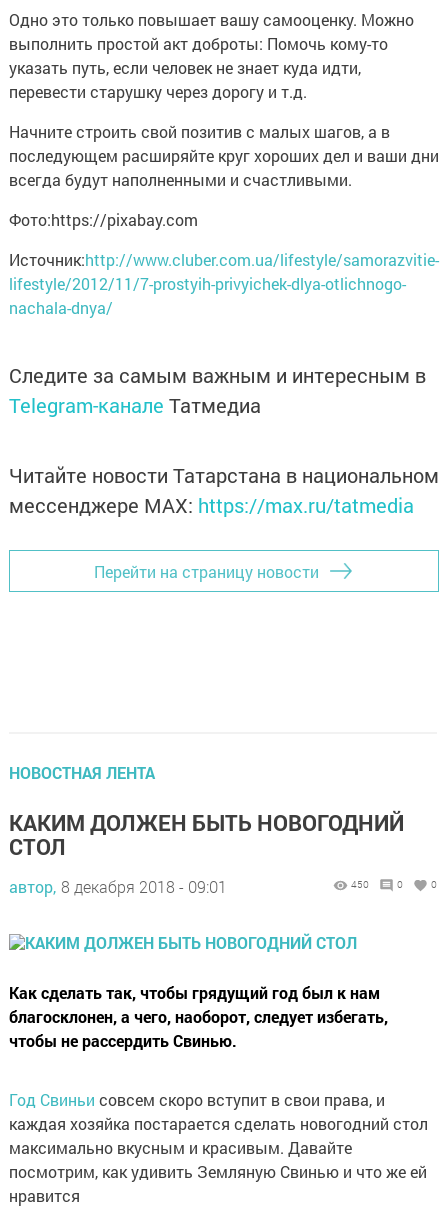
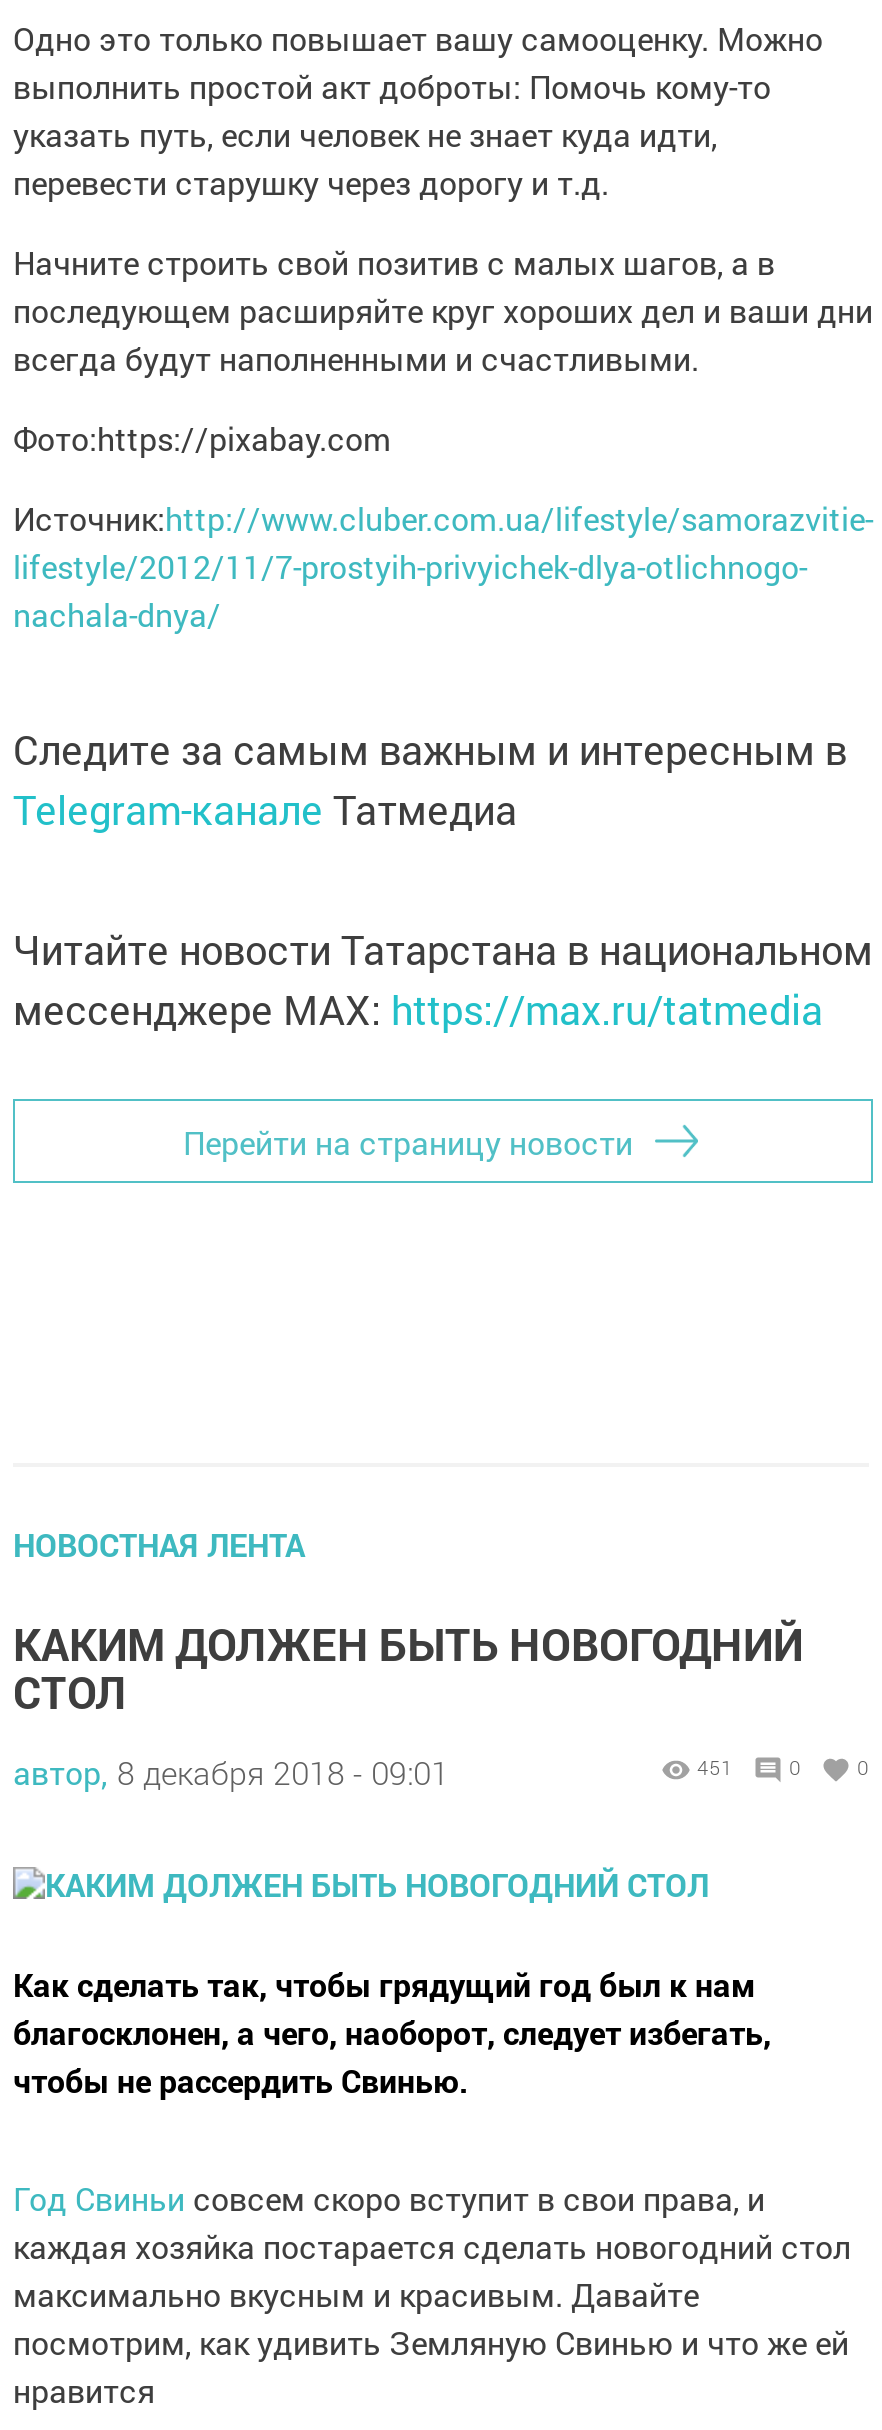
[351,878,369,891] 450 -> [697,1755,733,1781] 451

